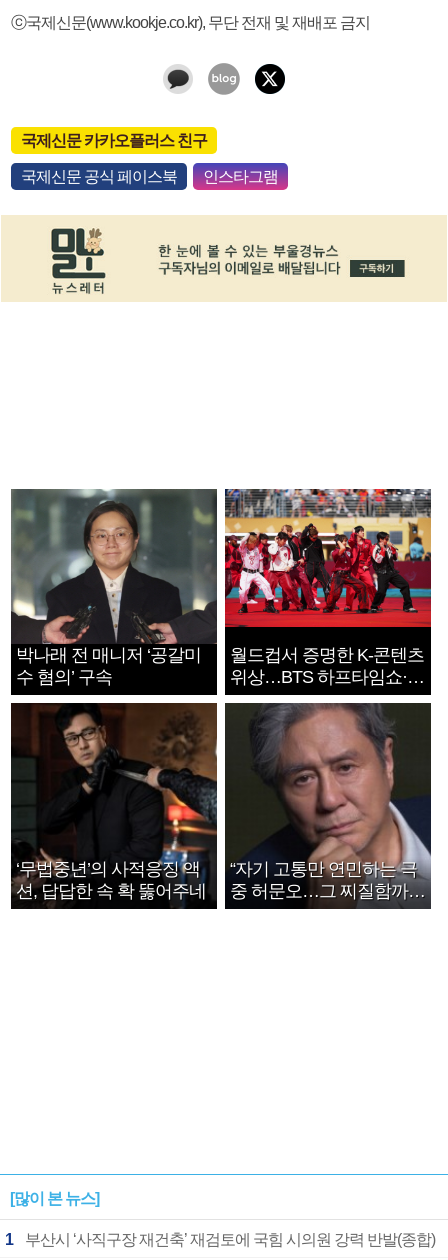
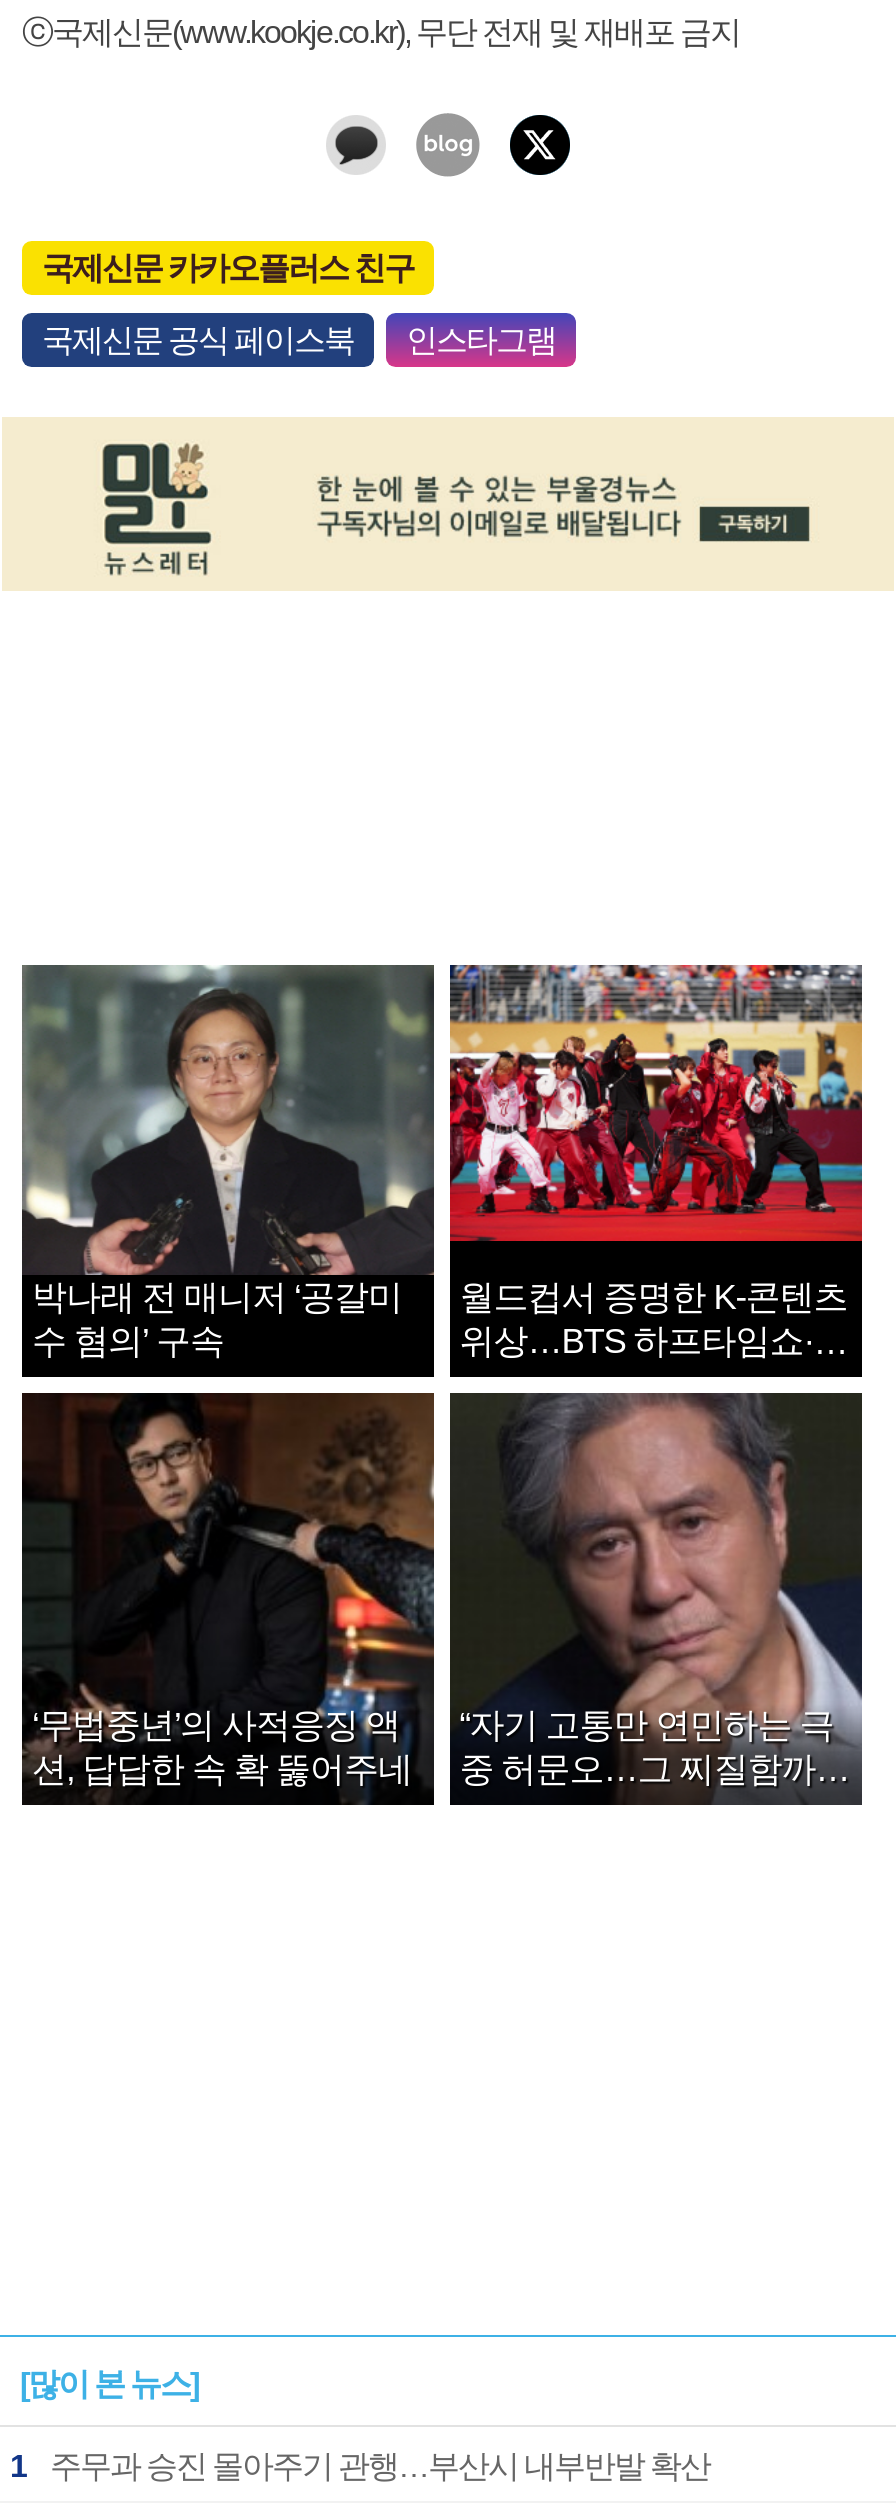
[25,1231,435,1248] 부산시 ‘사직구장 재건축’ 재검토에 국힘 시의원 강력 반발(종합) -> [50,2449,710,2483] 주무과 승진 몰아주기 관행…부산시 내부반발 확산

